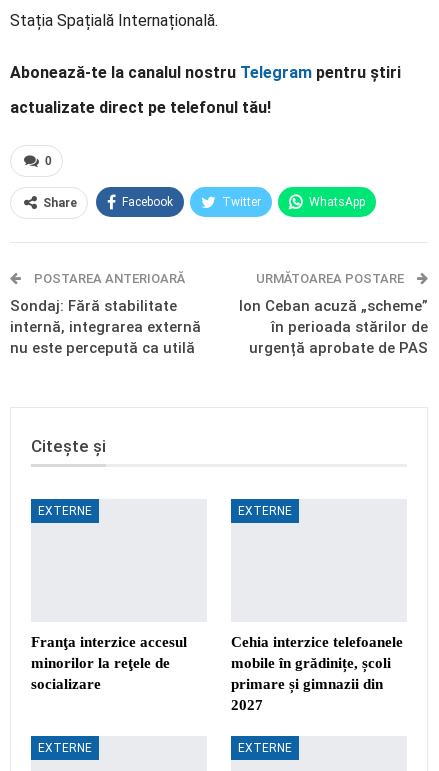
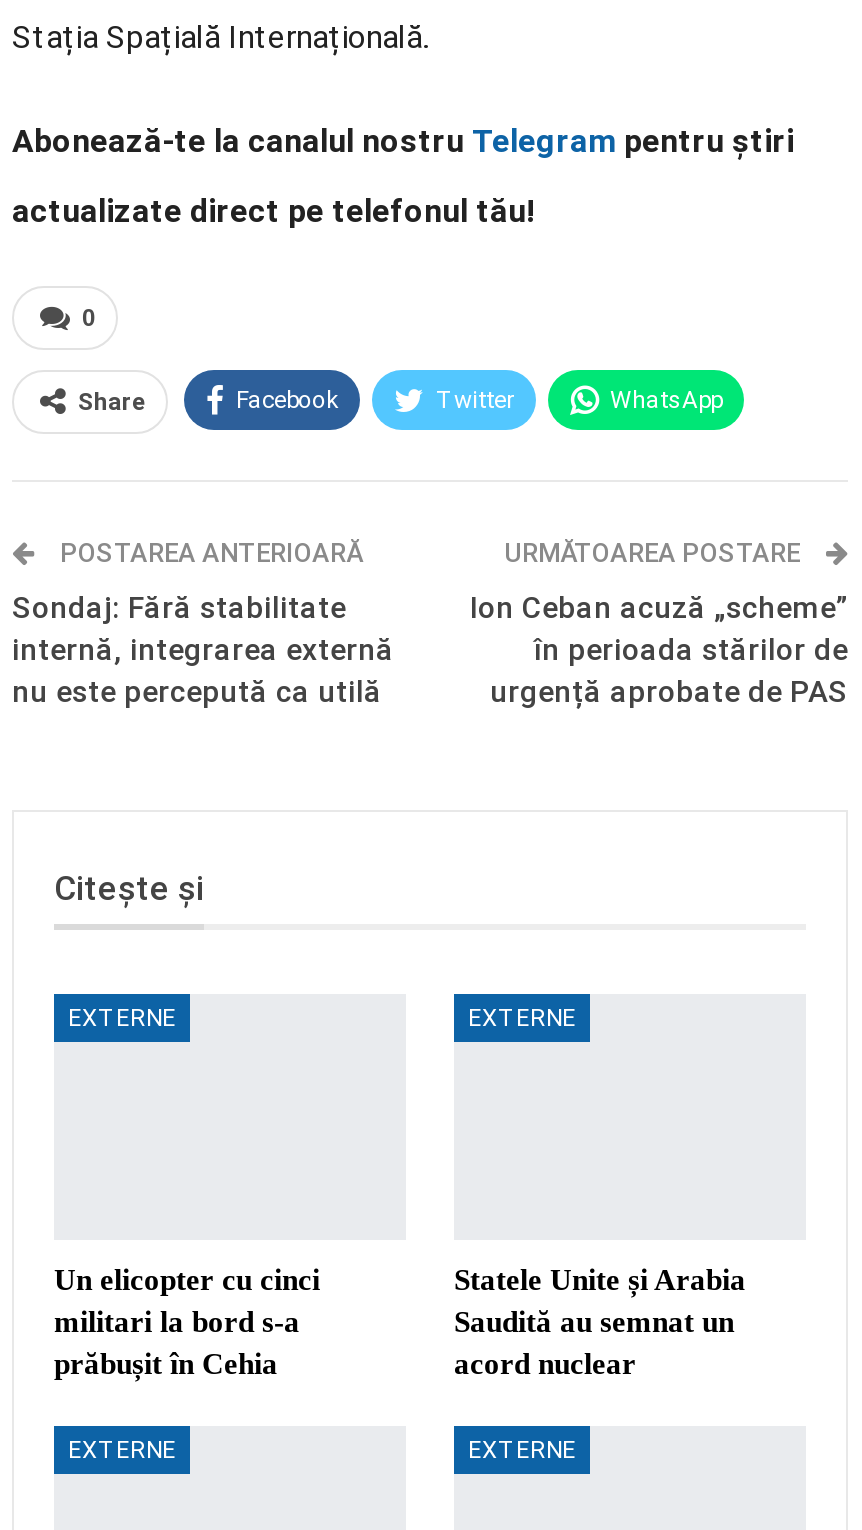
[31,634,187,692] Franţa interzice accesul | minorilor la reţele de | socializare -> [54,1264,320,1380] Un elicopter cu cinci | militari la bord s-a | prăbușit în Cehia
[231,634,403,713] Cehia interzice telefoanele | mobile în grădinițe, școli | primare și gimnazii din | 2027 -> [454,1264,746,1380] Statele Unite și Arabia | Saudită au semnat un | acord nuclear

